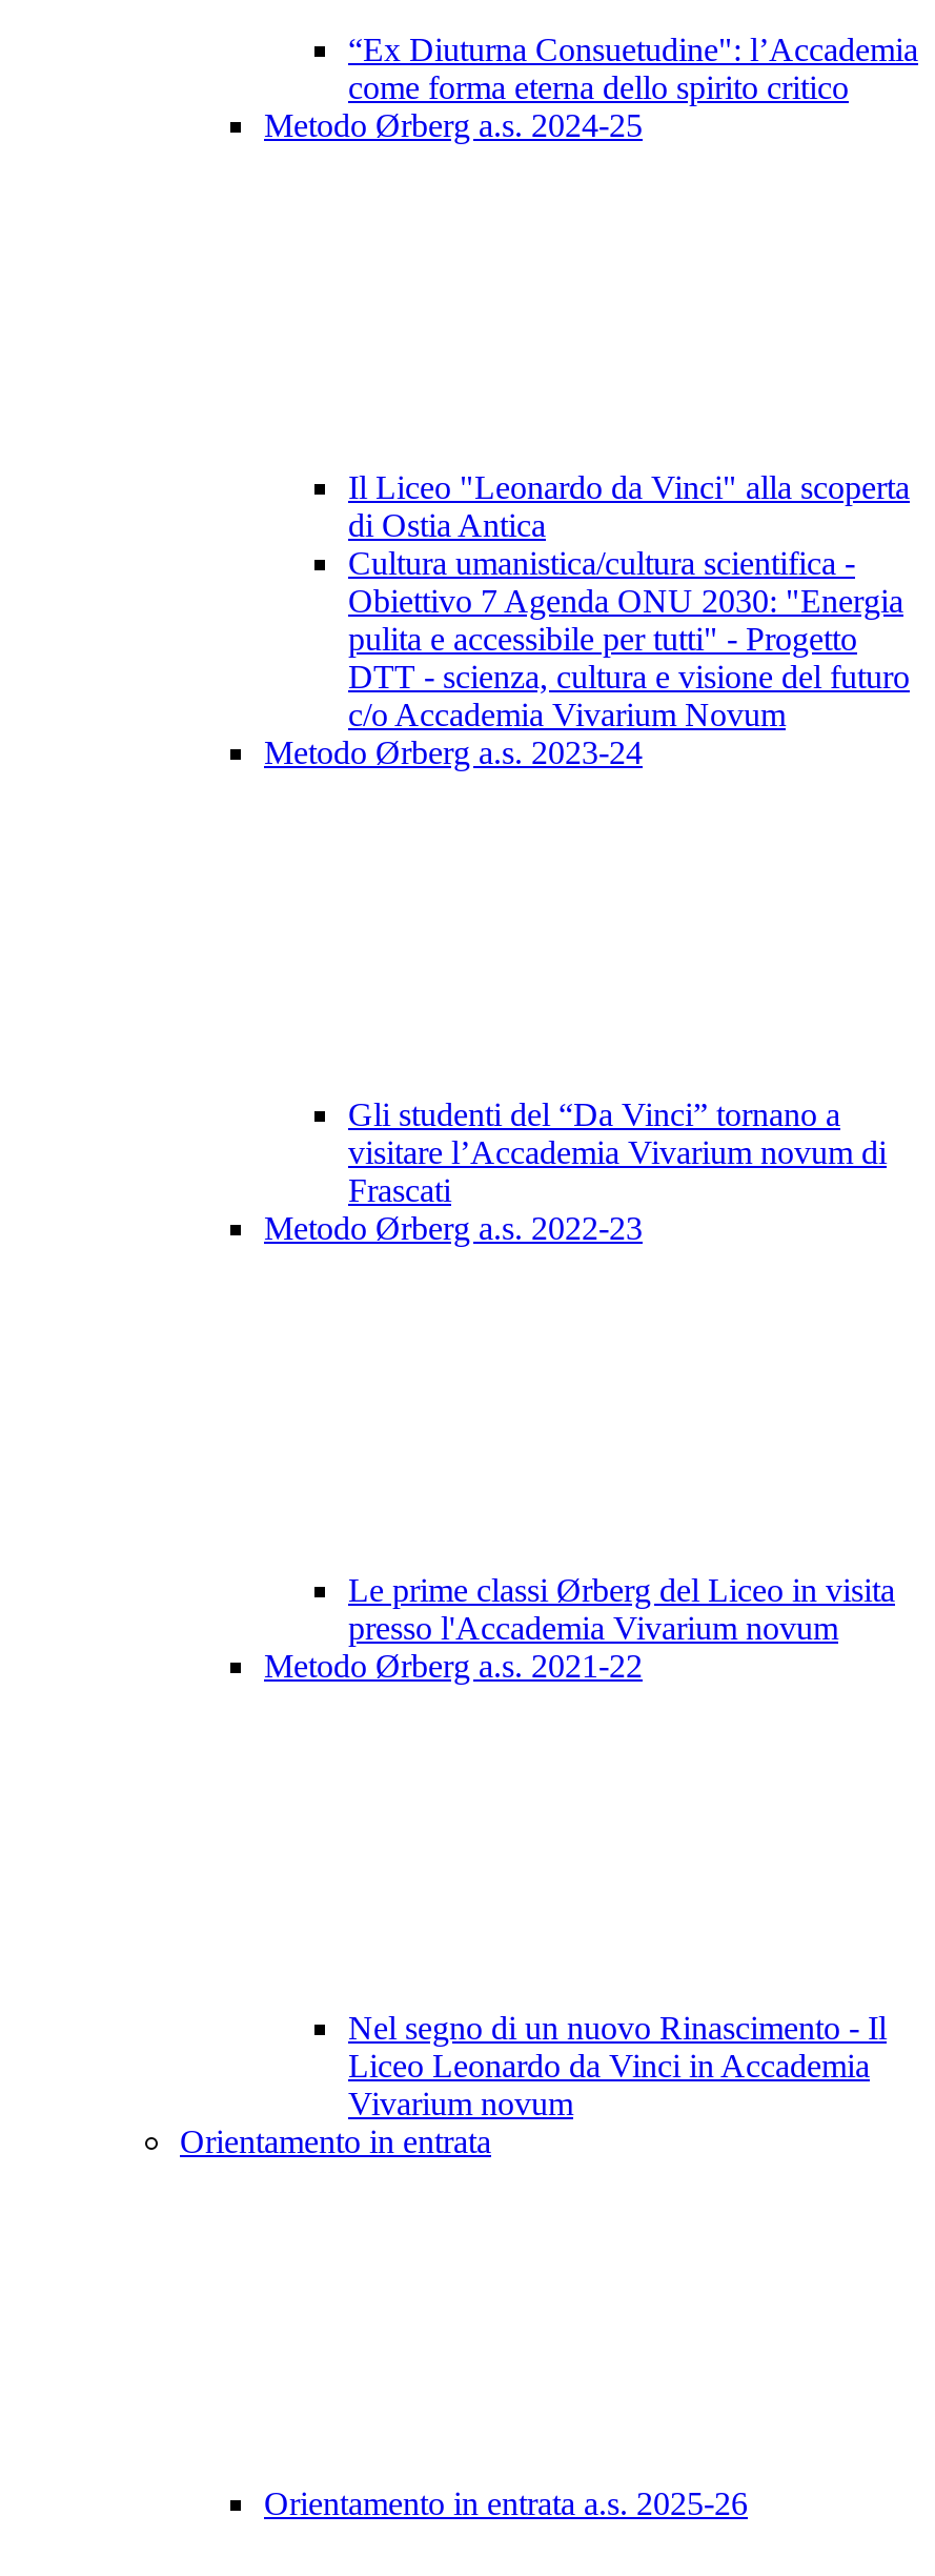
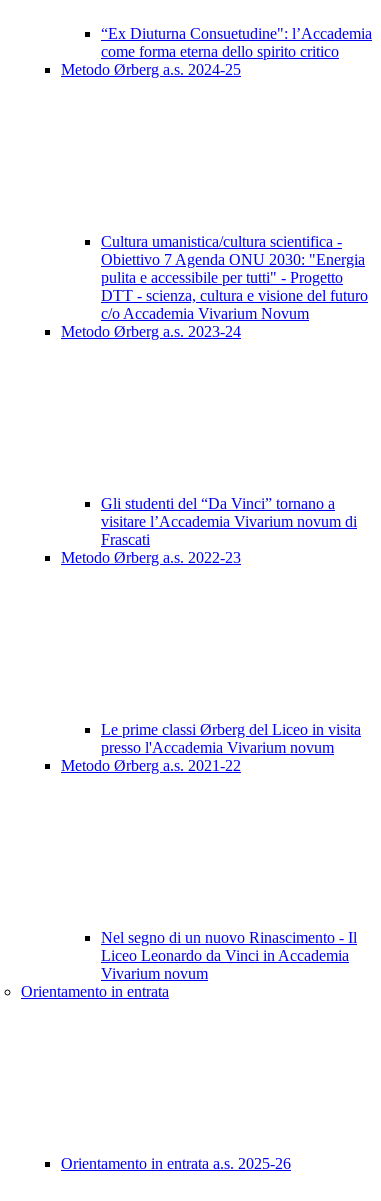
[348,470,910,544] Il Liceo "Leonardo da Vinci" alla scoperta | di Ostia Antica -> none

